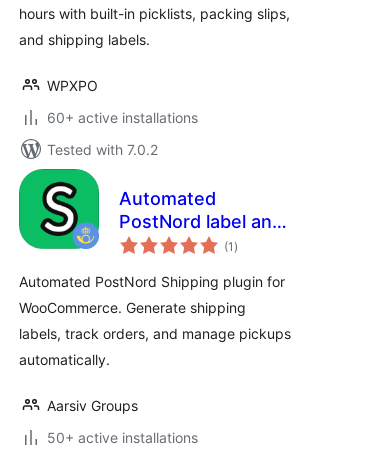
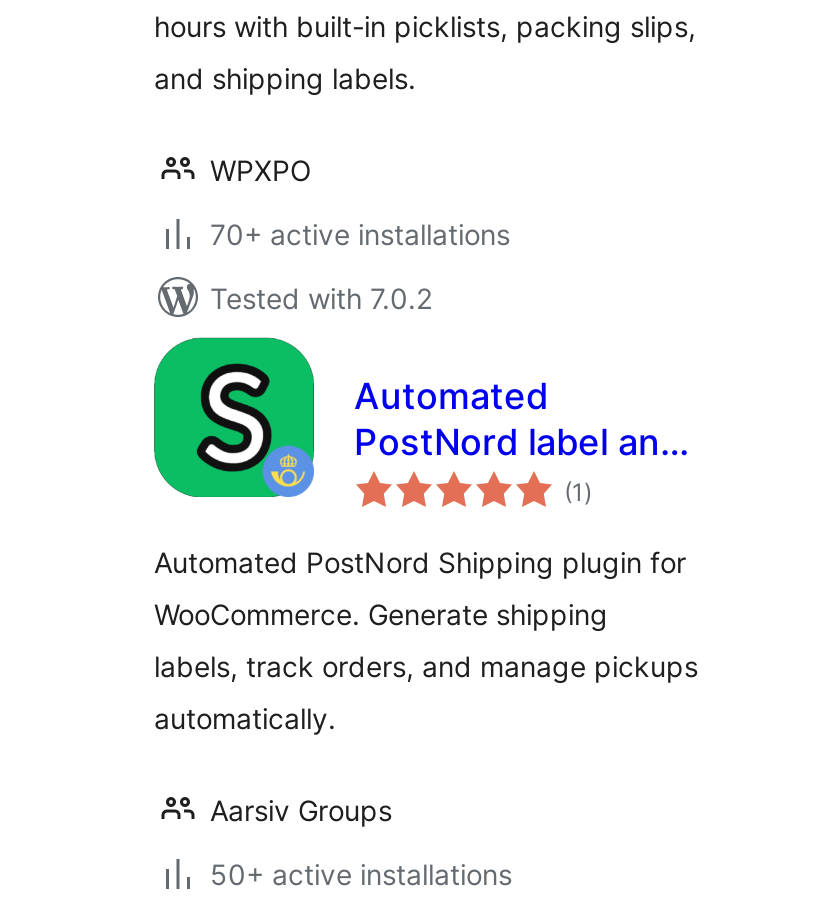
[47,109,198,126] 60+ active installations -> [210,217,510,251] 70+ active installations

